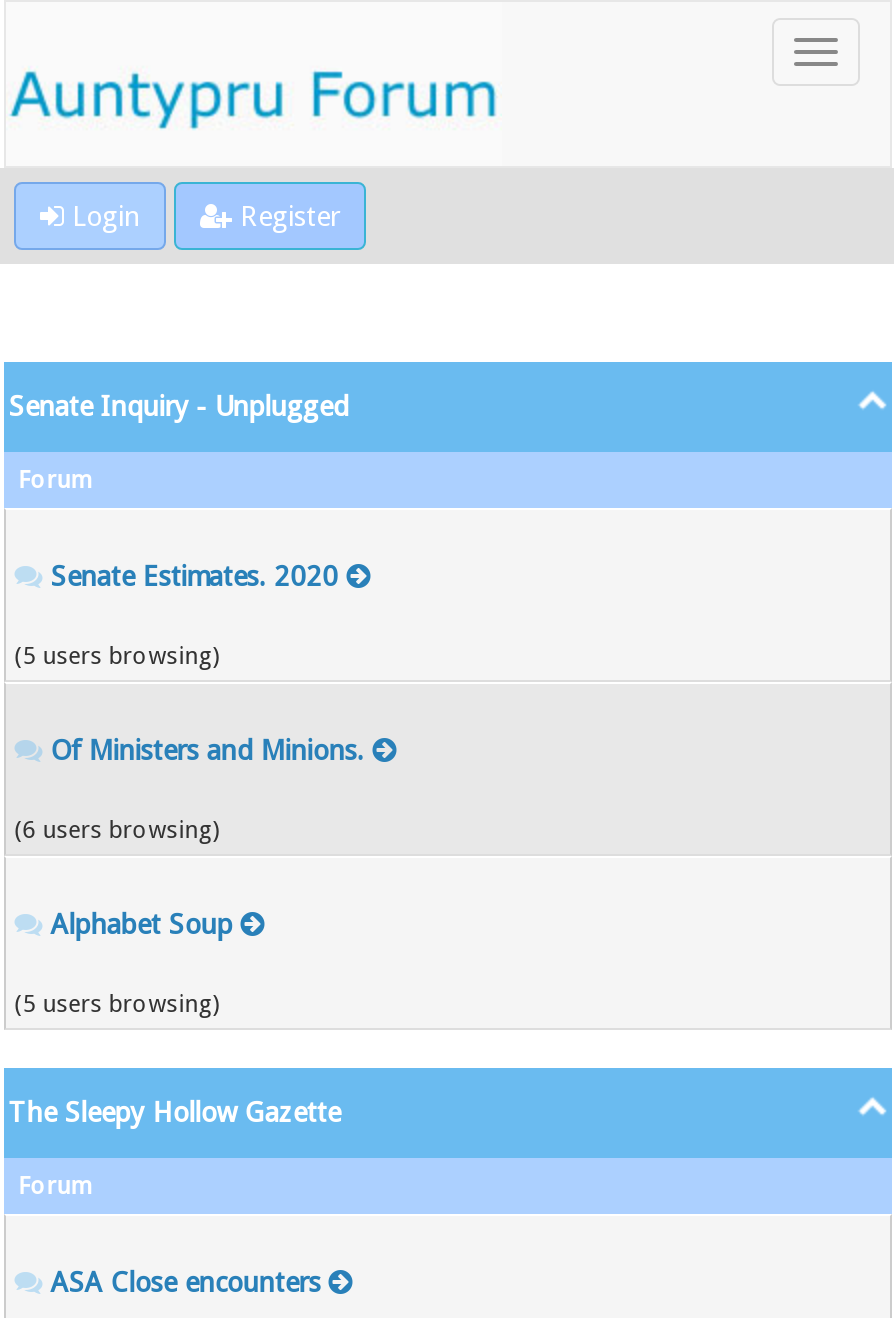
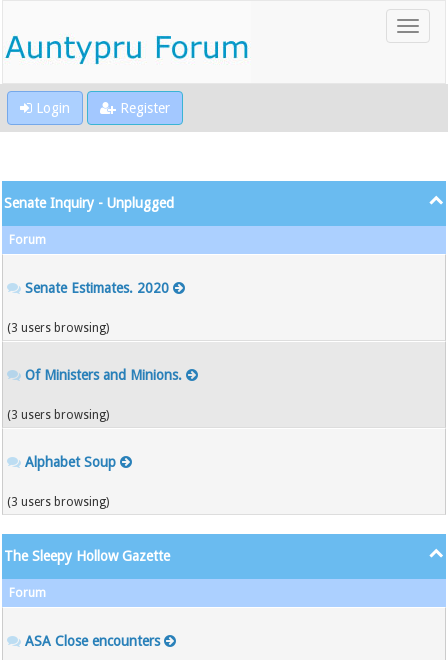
[14,642,218,670] (5 users browsing) -> [7,321,109,335] (3 users browsing)
[14,816,218,844] (6 users browsing) -> [7,408,109,422] (3 users browsing)
[14,990,218,1018] (5 users browsing) -> [7,495,109,509] (3 users browsing)

